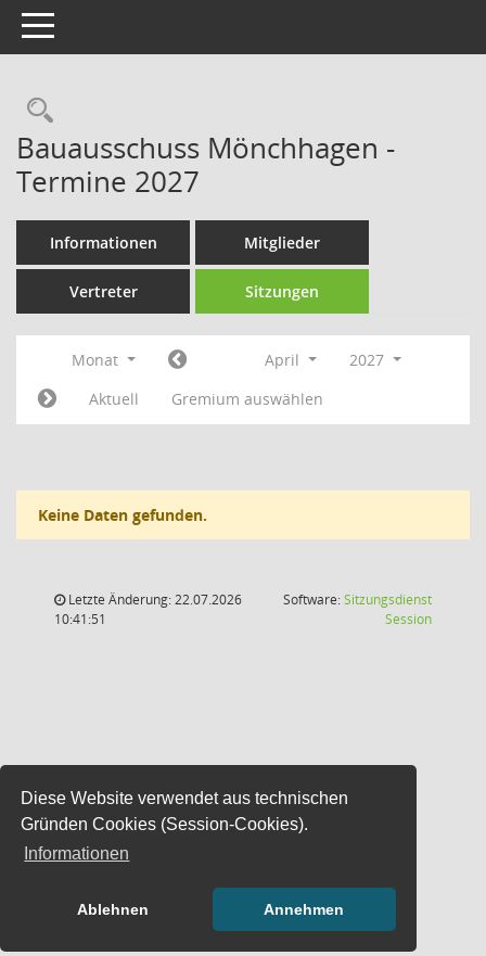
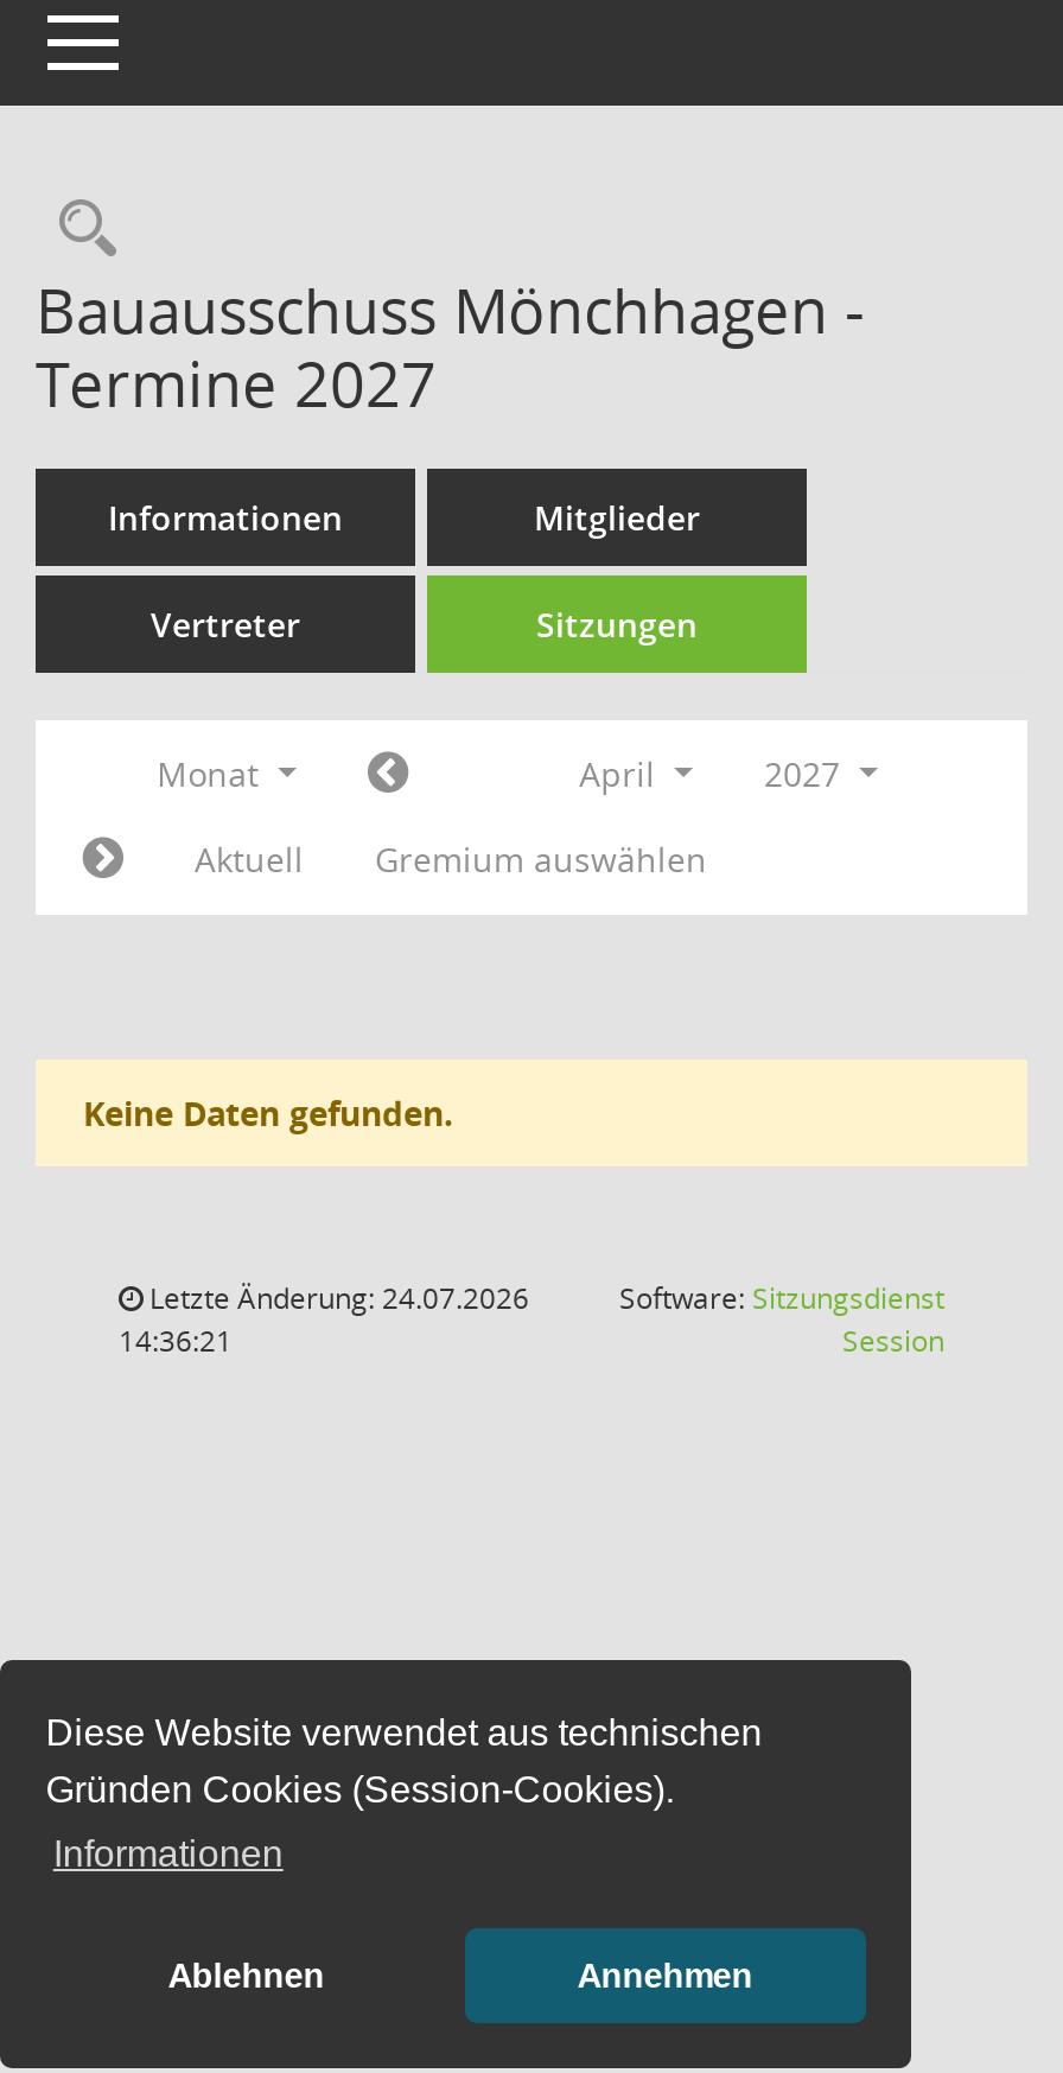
[65,590,242,609] Letzte Änderung: 22.07.2026 -> [142,1278,529,1318] Letzte Änderung: 24.07.2026
[54,610,106,628] 10:41:51 -> [119,1321,233,1361] 14:36:21

